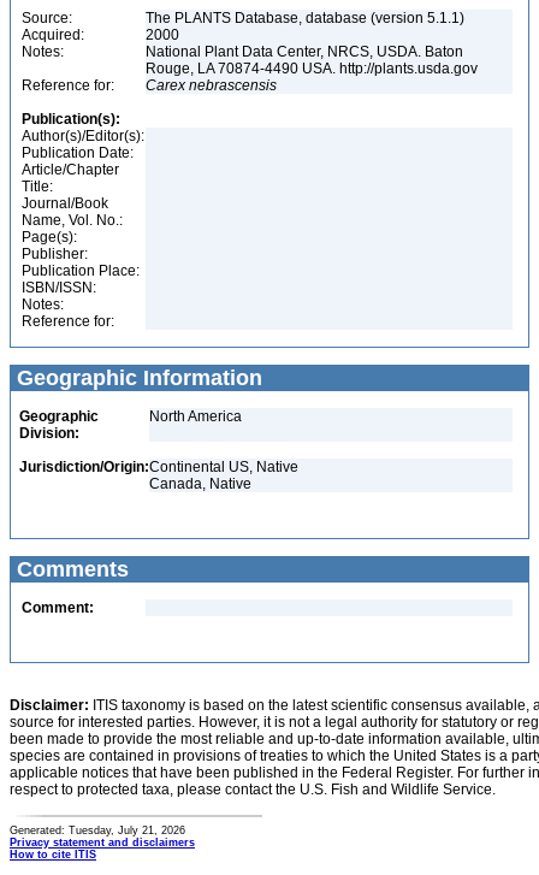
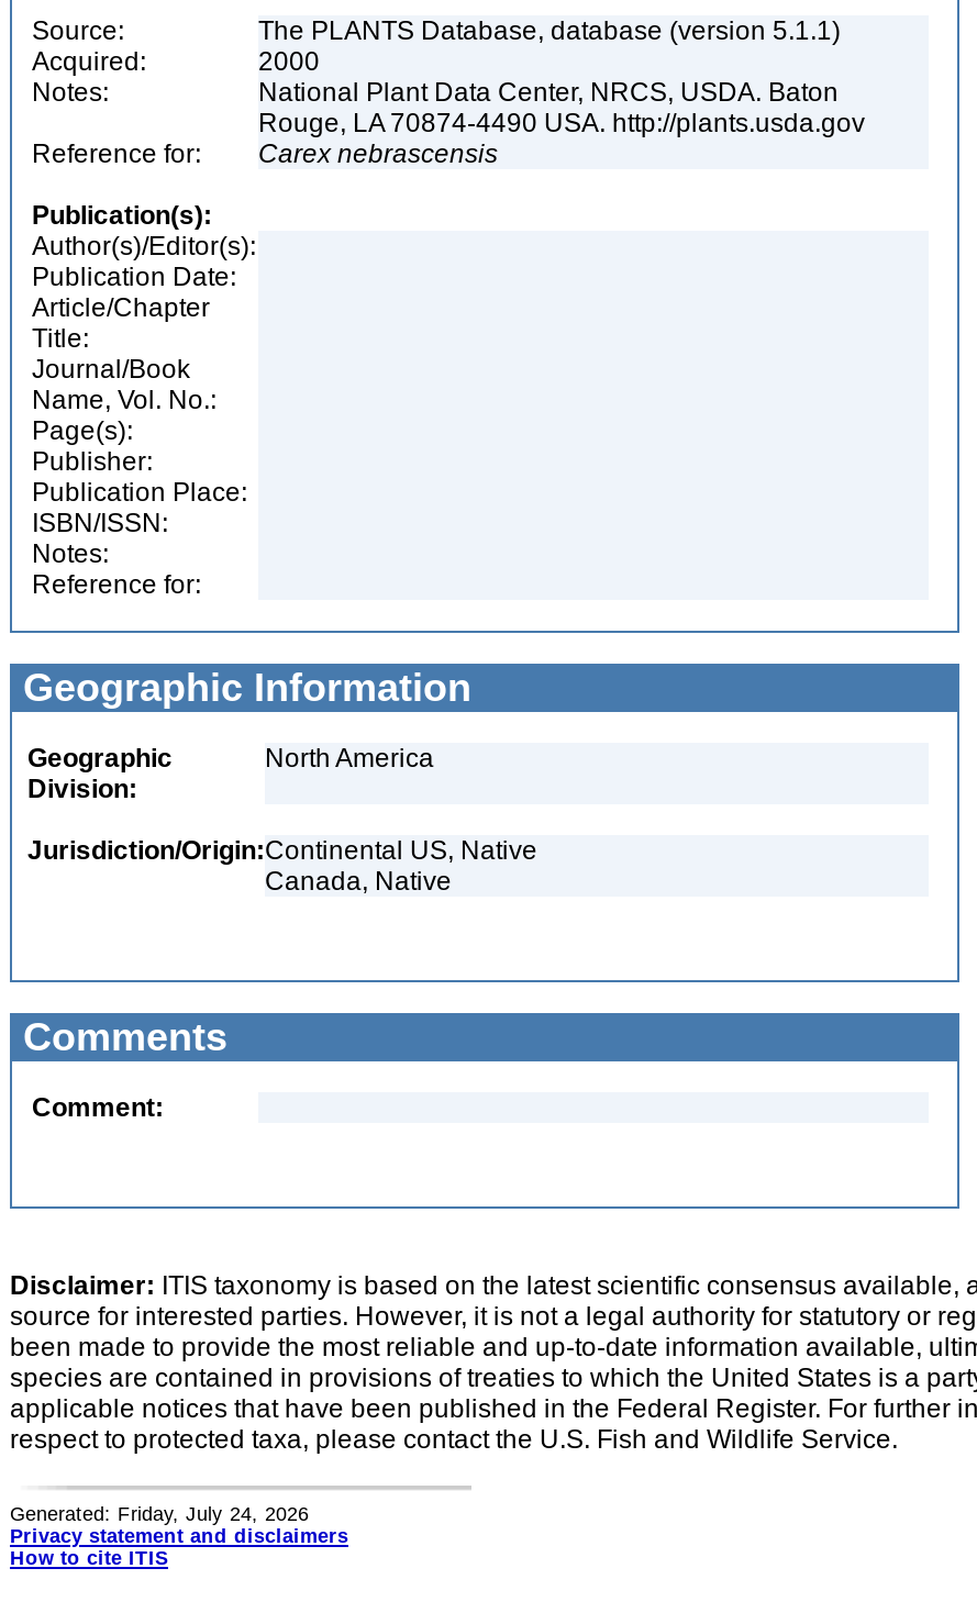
[10,824,185,836] Generated: Tuesday, July 21, 2026 -> [10,1503,309,1525] Generated: Friday, July 24, 2026

